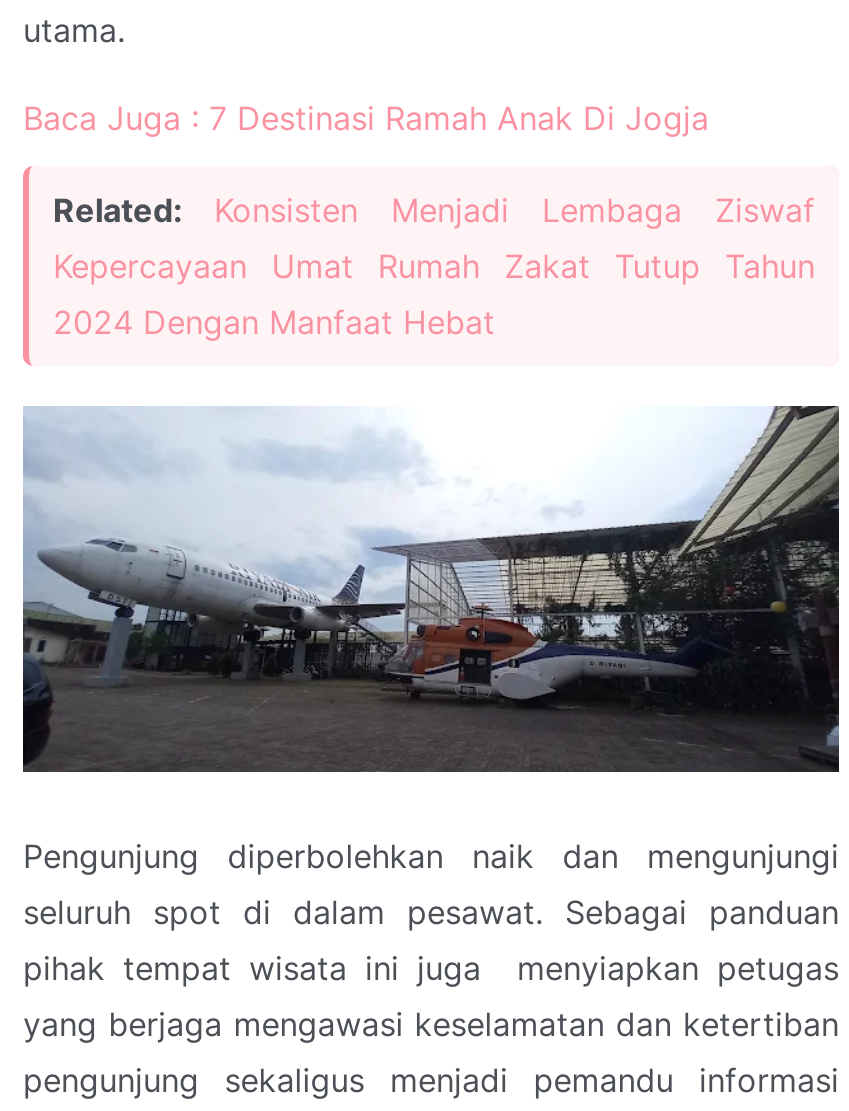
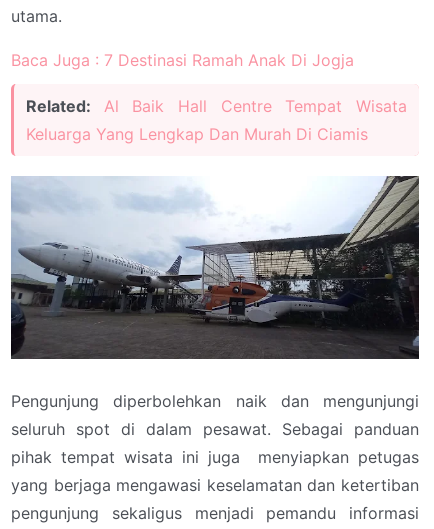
[53,190,815,342] Related: Konsisten Menjadi Lembaga Ziswaf | Kepercayaan Umat Rumah Zakat Tutup Tahun | 2024 Dengan Manfaat Hebat -> [26,96,407,144] Related: Al Baik Hall Centre Tempat Wisata | Keluarga Yang Lengkap Dan Murah Di Ciamis

